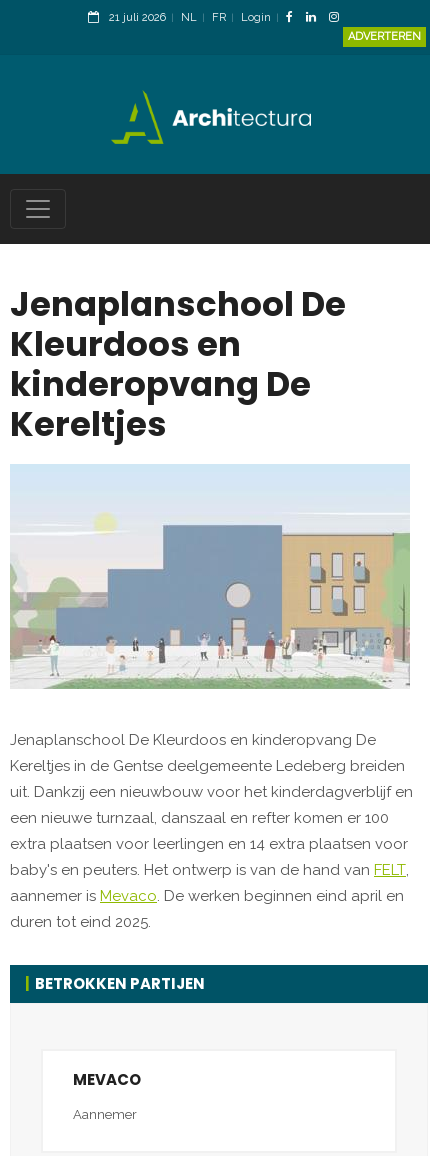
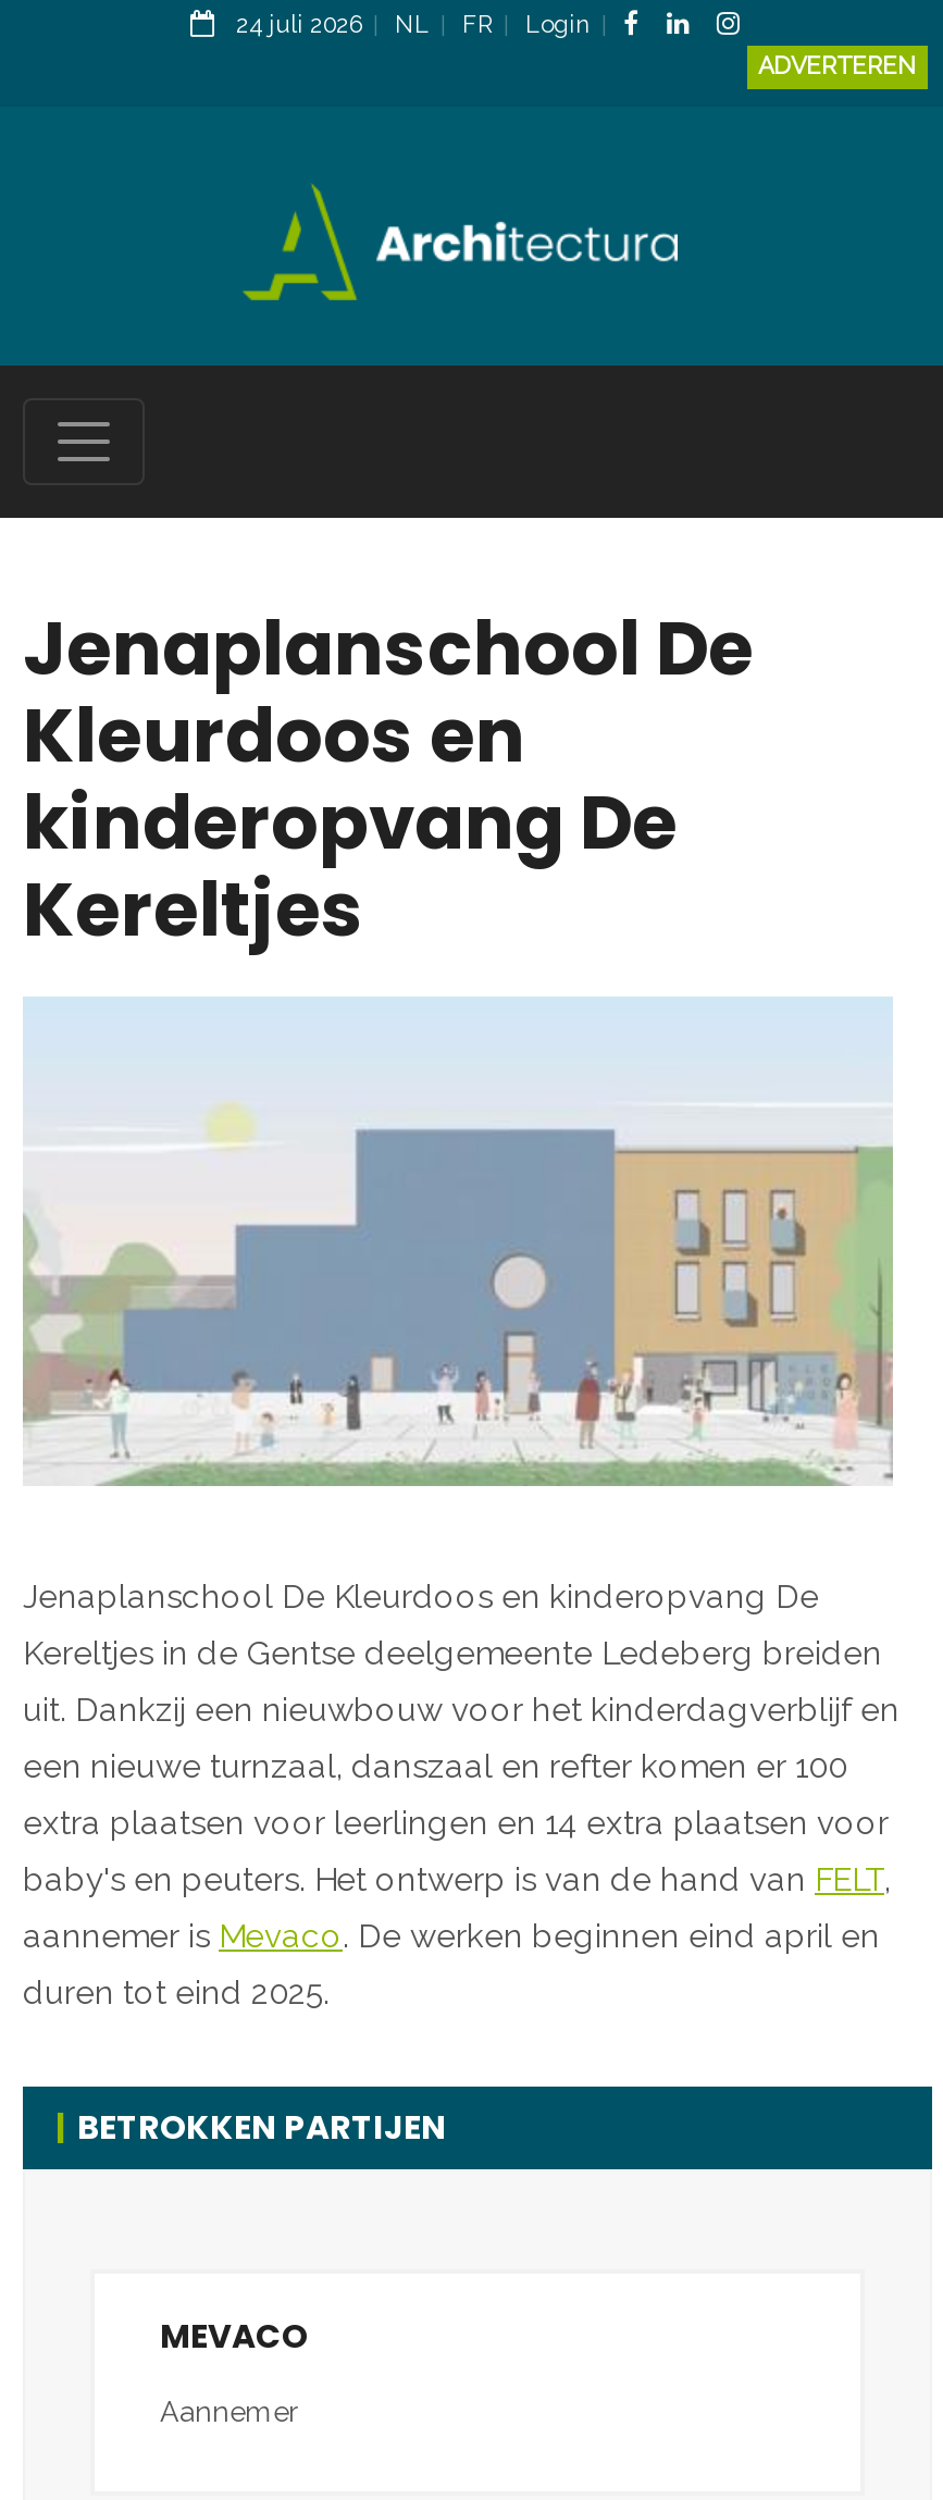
[108,11,270,24] 21 juli 2026 NL FR Login -> [236,11,591,39] 24 juli 2026 NL FR Login

